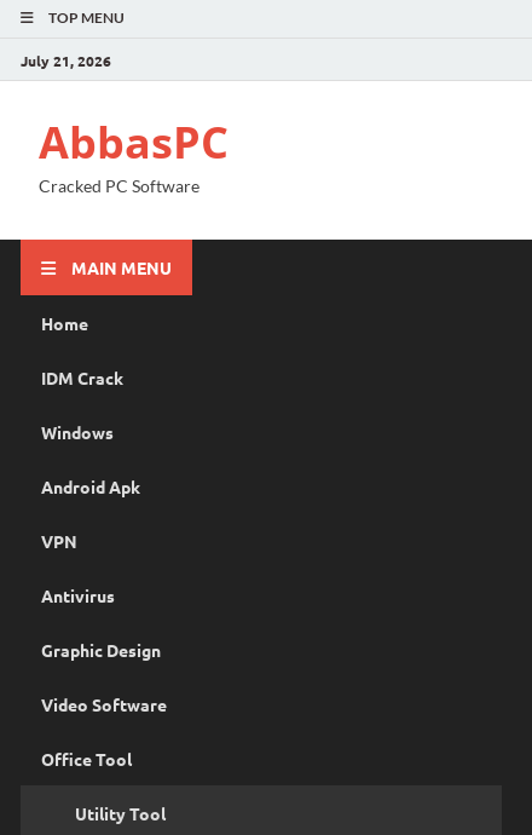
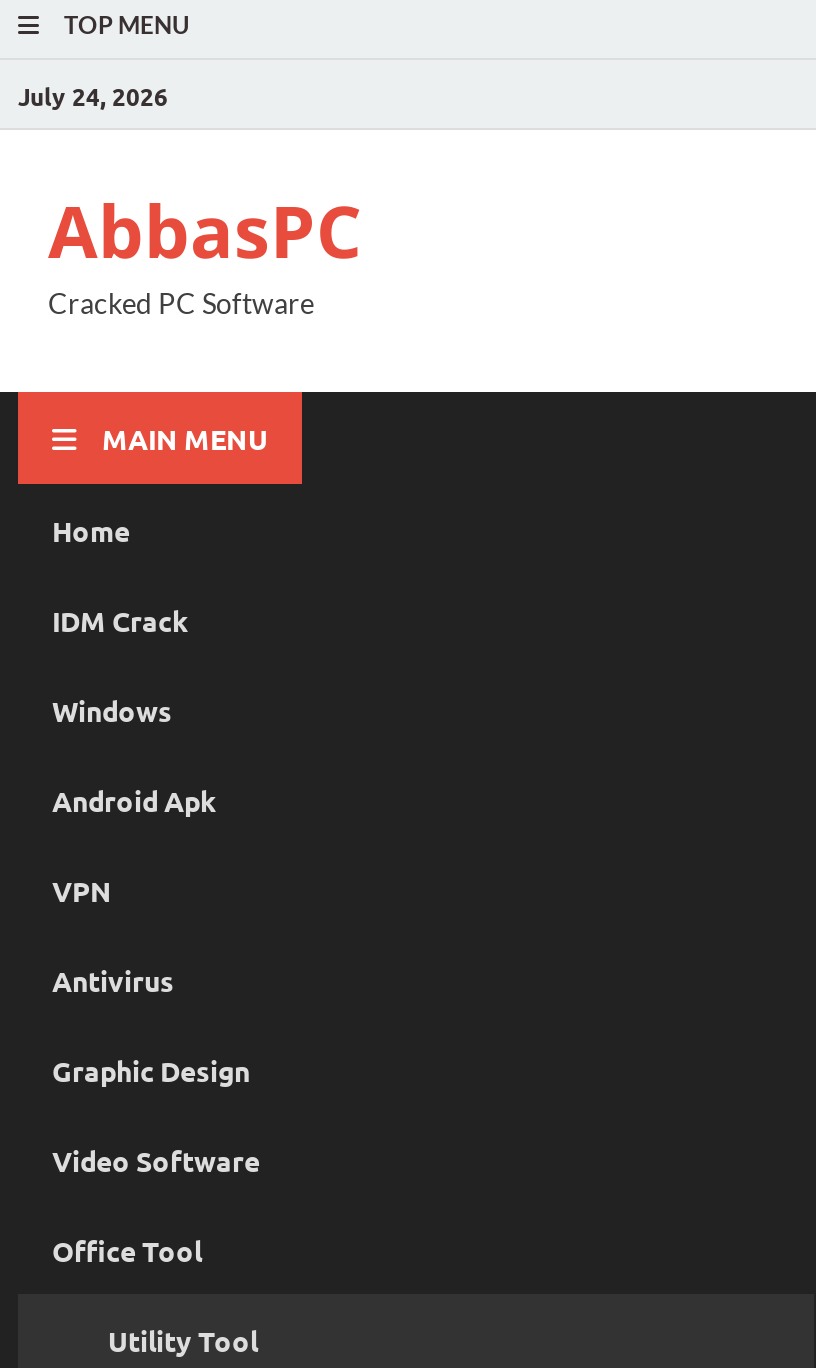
[21,50,111,70] July 21, 2026 -> [18,79,168,111] July 24, 2026

